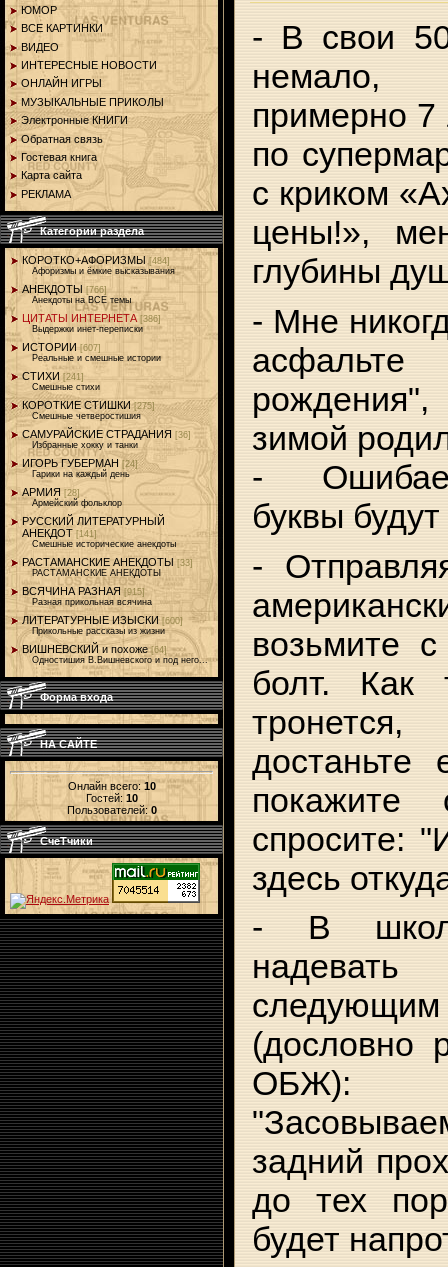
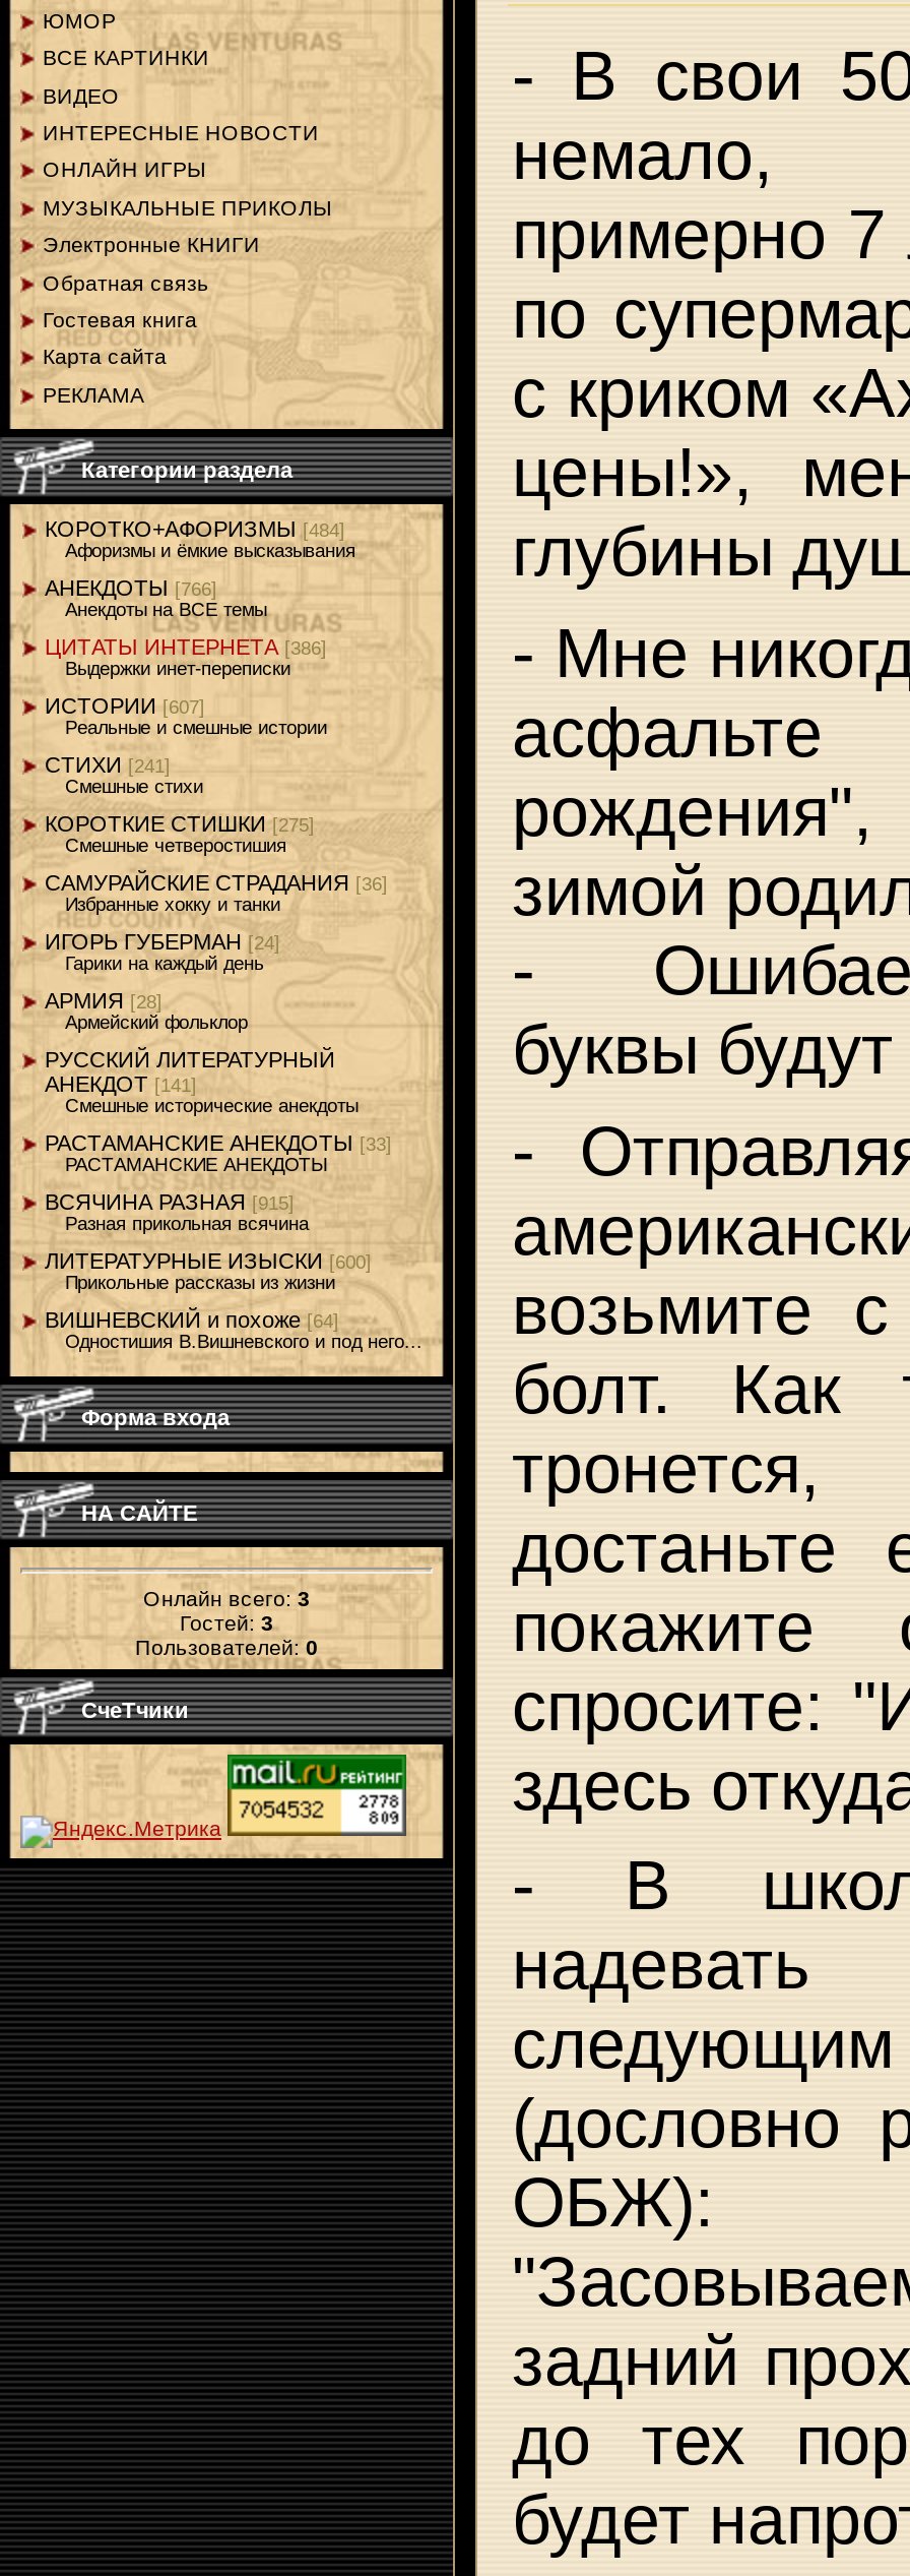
[67,780,155,792] Онлайн всего: 10 -> [143,1585,310,1610] Онлайн всего: 3
[85,792,137,804] Гостей: 10 -> [180,1610,273,1634] Гостей: 3

